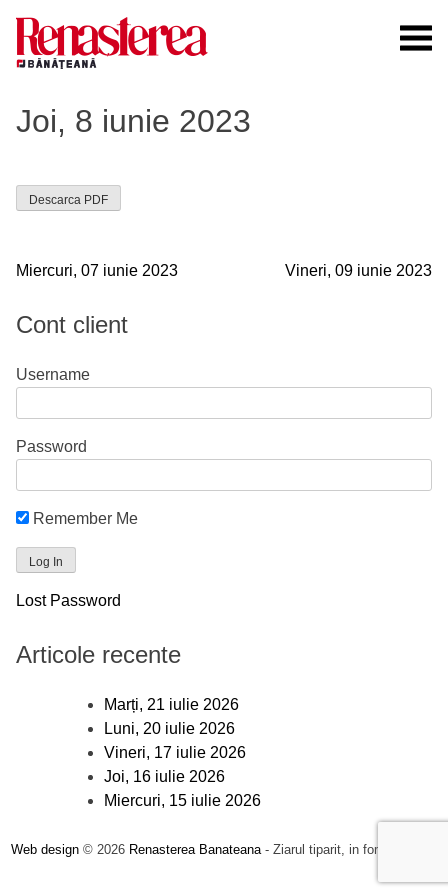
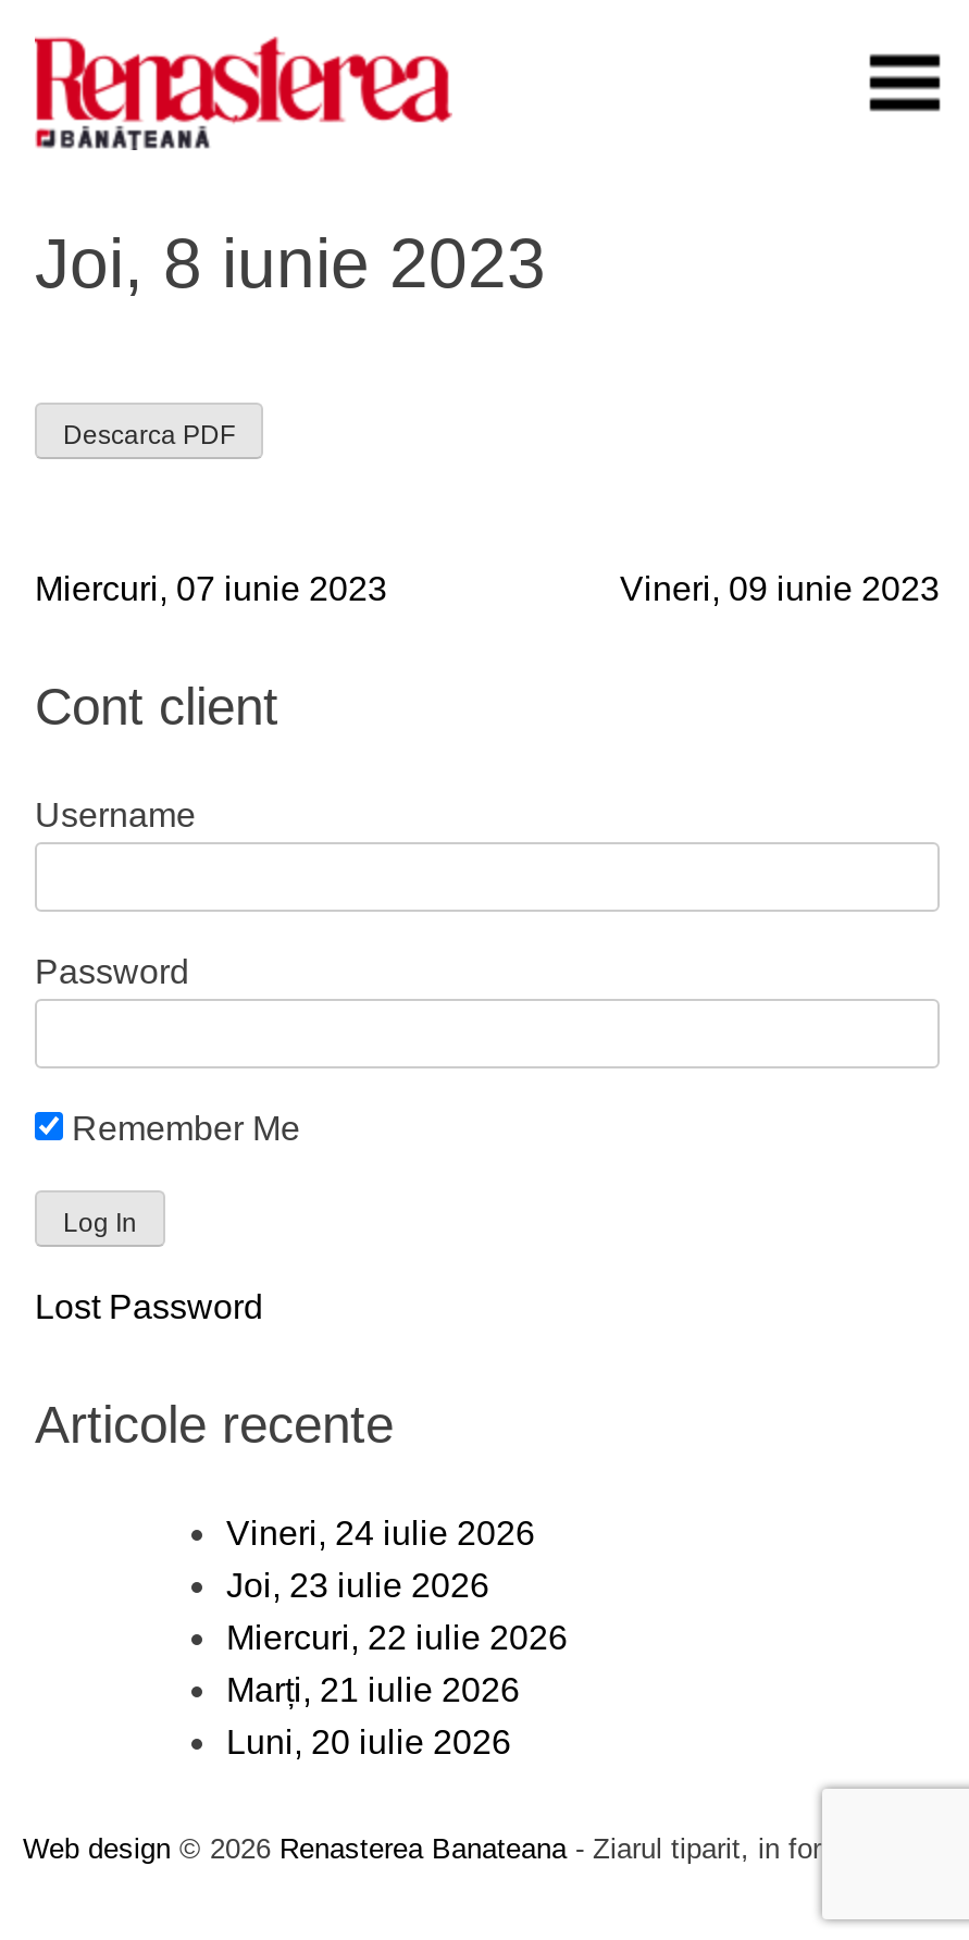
none -> [226,1515,568,1656] Vineri, 24 iulie 2026 | Joi, 23 iulie 2026 | Miercuri, 22 iulie 2026
moved [104,696,239,737] -> [226,1672,520,1761]: Marți, 21 iulie 2026 | Luni, 20 iulie 2026
[104,744,261,809] Vineri, 17 iulie 2026 | Joi, 16 iulie 2026 | Miercuri, 15 iulie 2026 -> none

